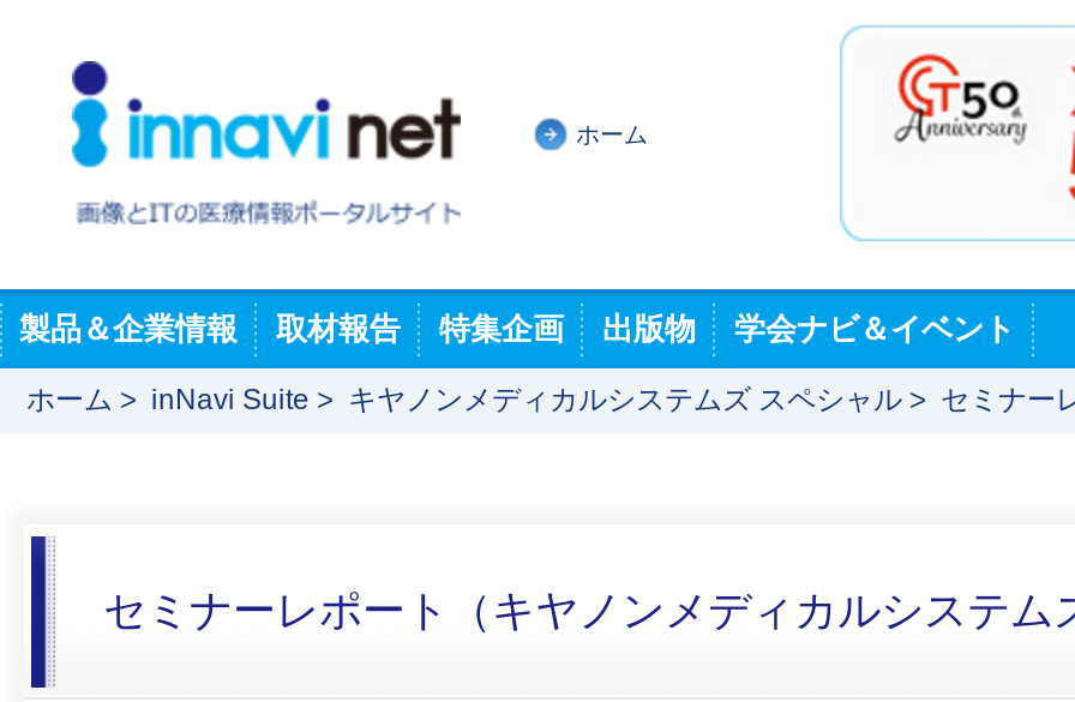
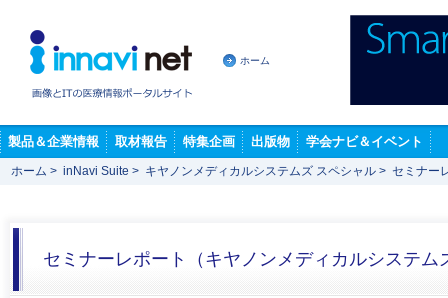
[840,25,1068,241] [image] -> [349,14,445,106] [image]

